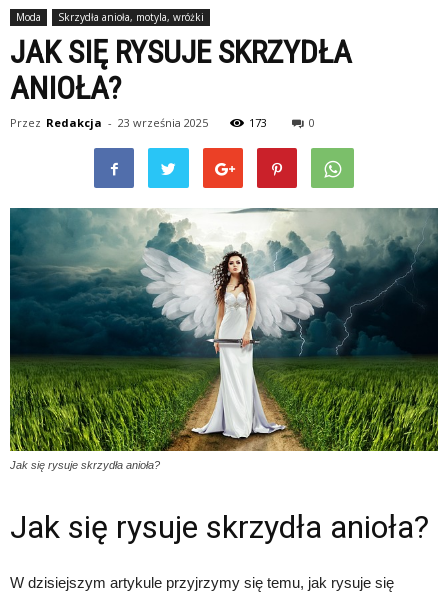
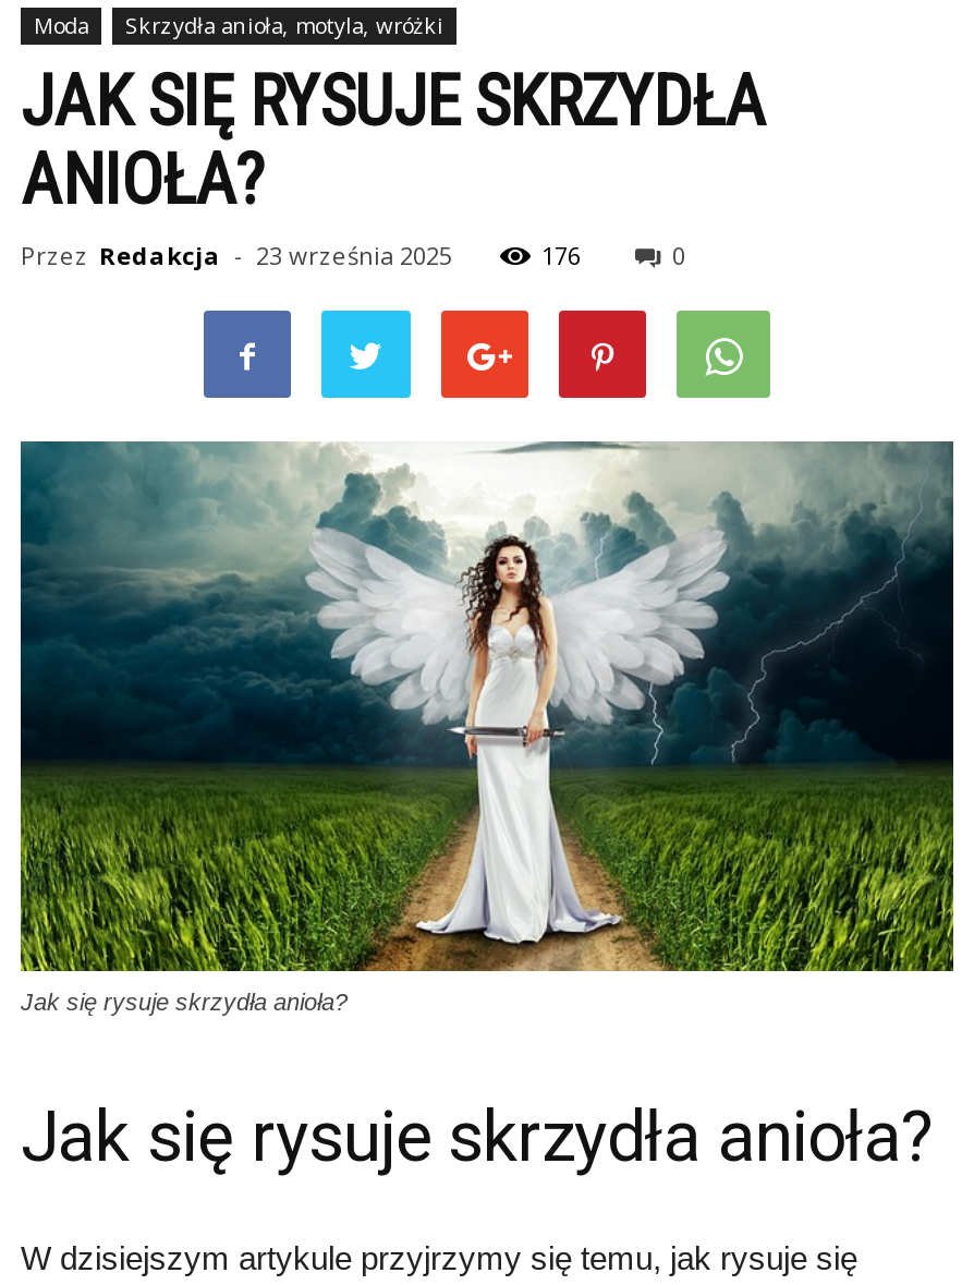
[249,115,267,130] 173 -> [541,239,581,271] 176

